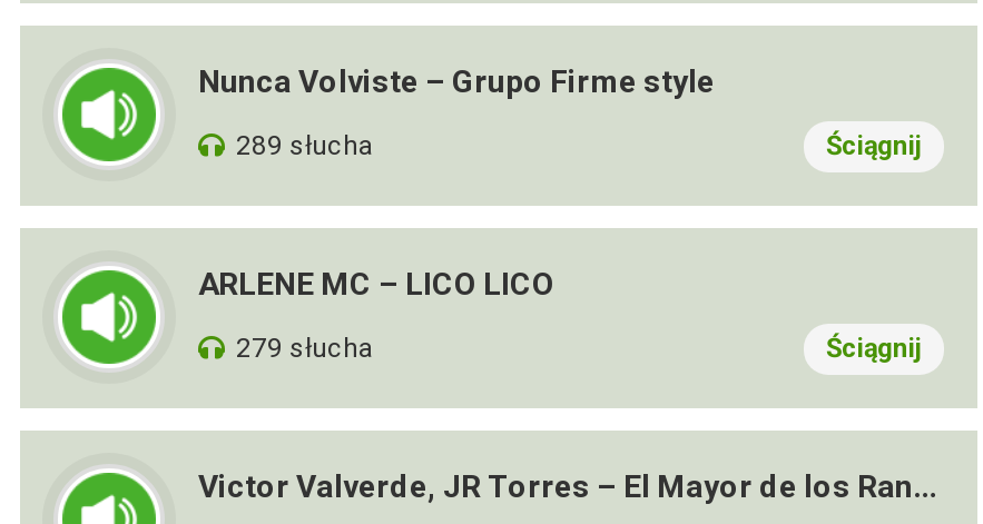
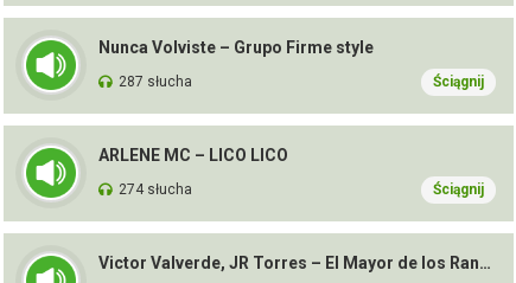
[236,130,374,161] 289 słucha -> [119,73,192,90] 287 słucha
[236,333,374,364] 279 słucha -> [119,181,192,198] 274 słucha

